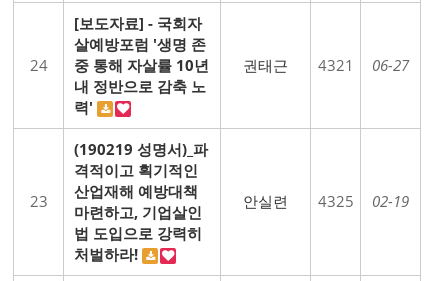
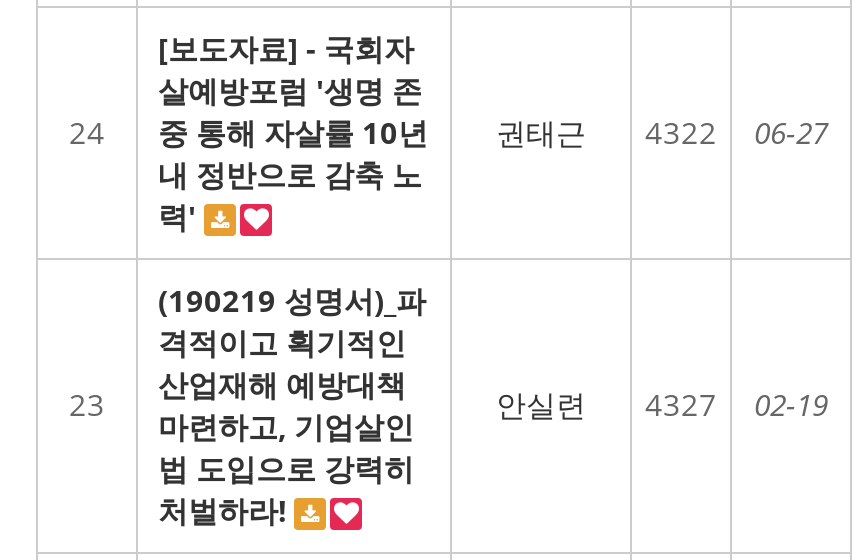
[29,55,409,75] 24 중 통해 자살률 10년 권태근 4321 06-27 -> [69,112,828,152] 24 중 통해 자살률 10년 권태근 4322 06-27
[243,191,409,211] 안실련 4325 02-19 -> [496,384,828,424] 안실련 4327 02-19

